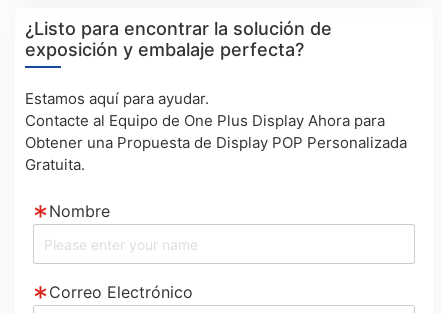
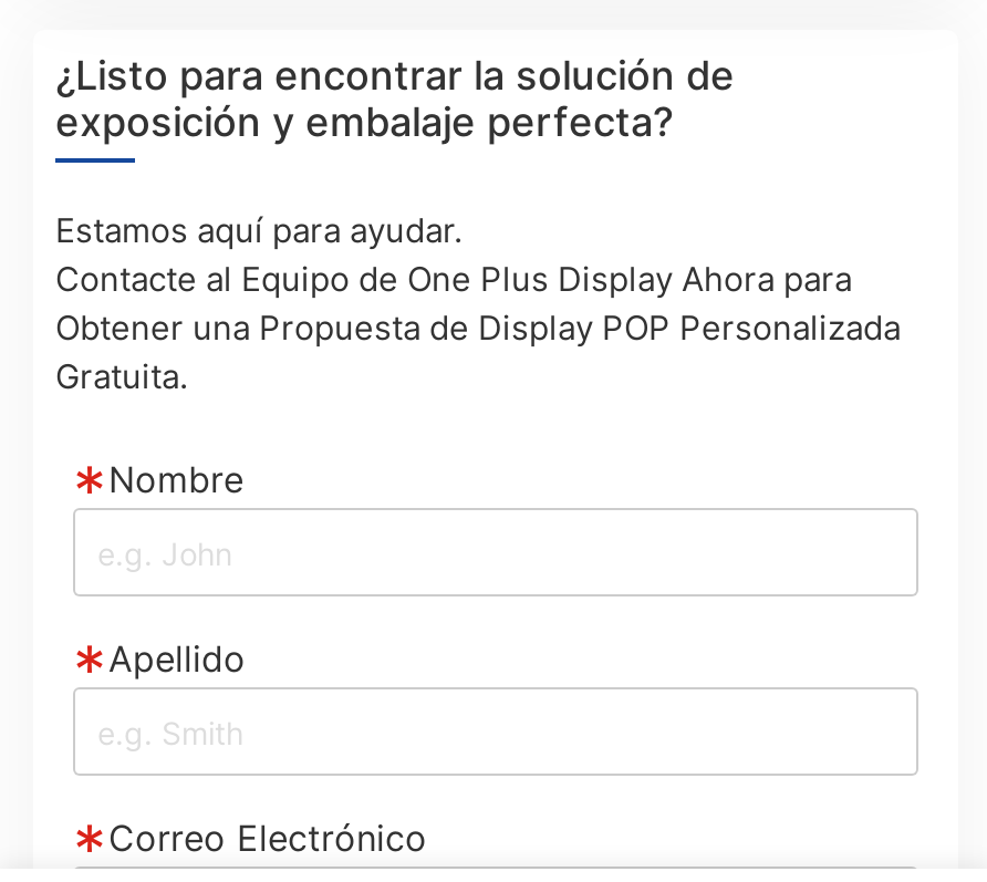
none -> [108,636,246,681] Apellido

